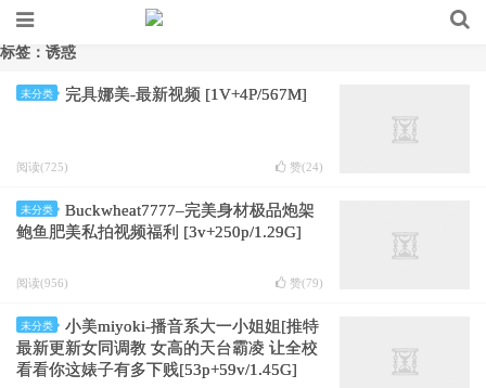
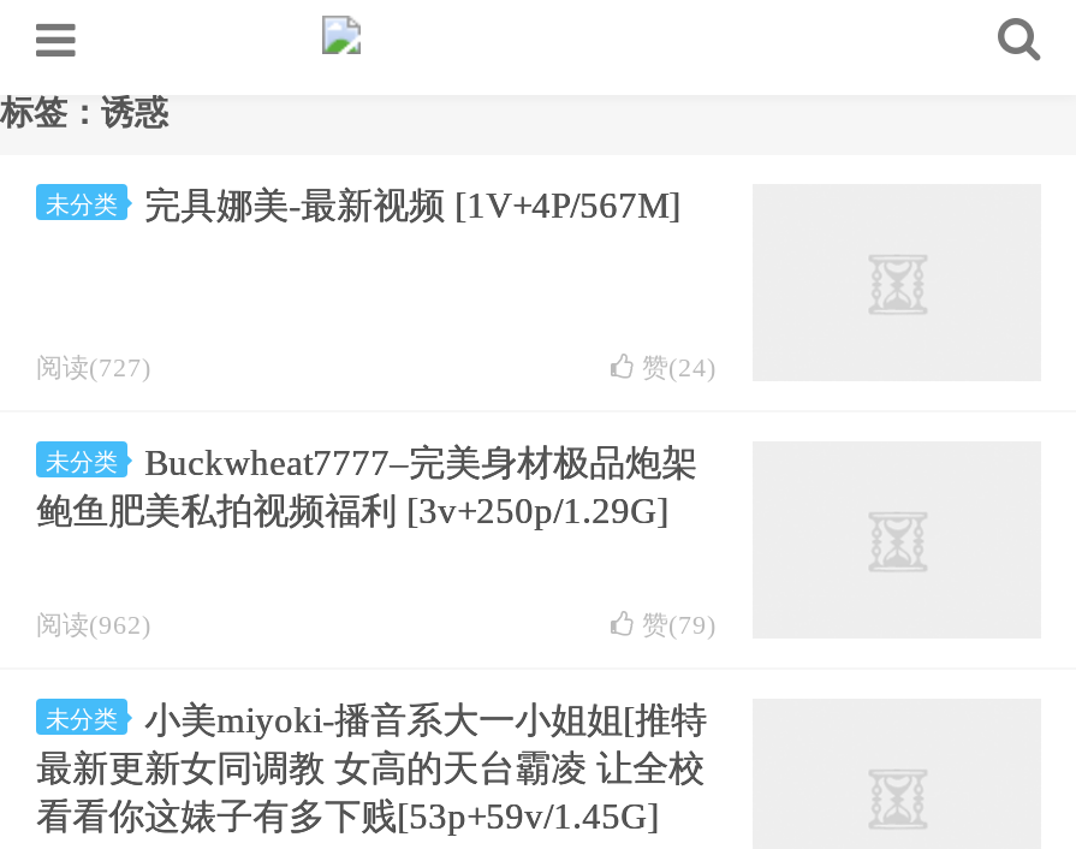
[16,160,68,173] 阅读(725) -> [36,352,151,381] 阅读(727)
[16,276,68,289] 阅读(956) -> [36,610,151,639] 阅读(962)

